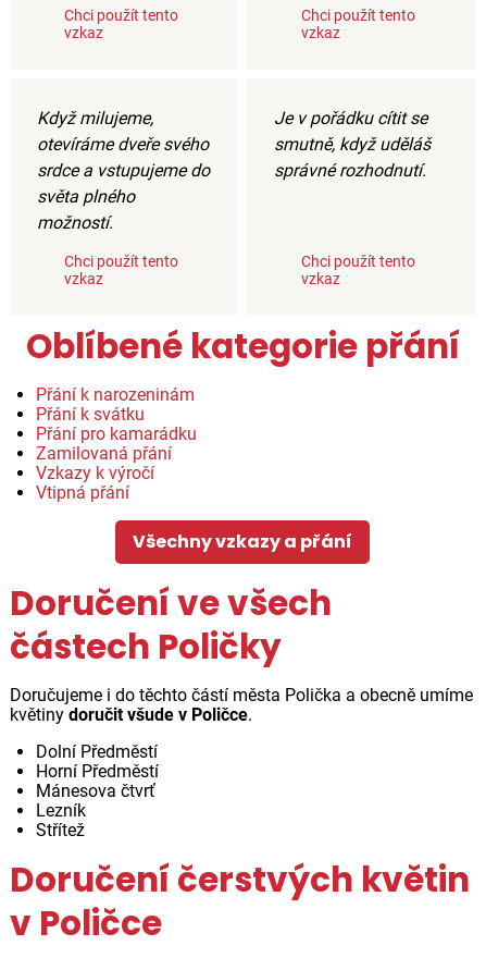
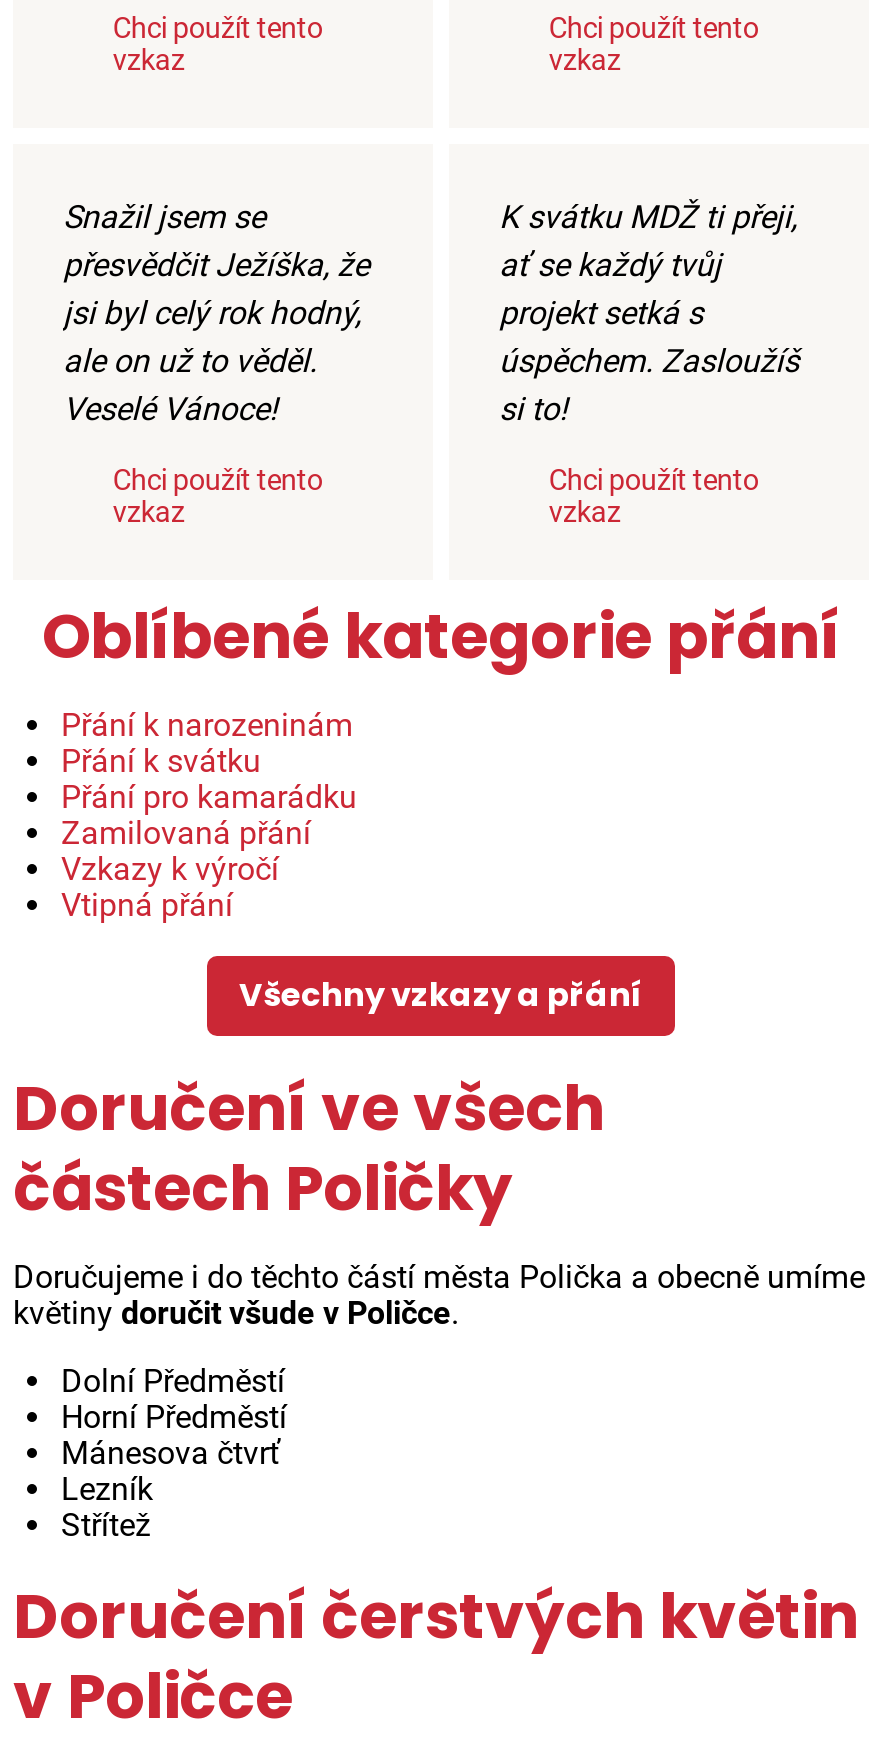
[37,108,210,233] Když milujeme, | otevíráme dveře svého | srdce a vstupujeme do | světa plného | možností. -> [63,198,369,428] Snažil jsem se | přesvědčit Ježíška, že | jsi byl celý rok hodný, | ale on už to věděl. | Veselé Vánoce!
[274,108,431,180] Je v pořádku cítit se | smutně, když uděláš | správné rozhodnutí. -> [499,198,799,428] K svátku MDŽ ti přeji, | ať se každý tvůj | projekt setká s | úspěchem. Zasloužíš | si to!

